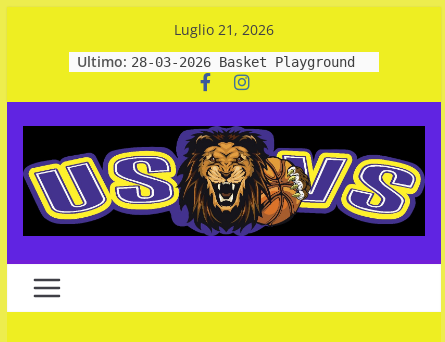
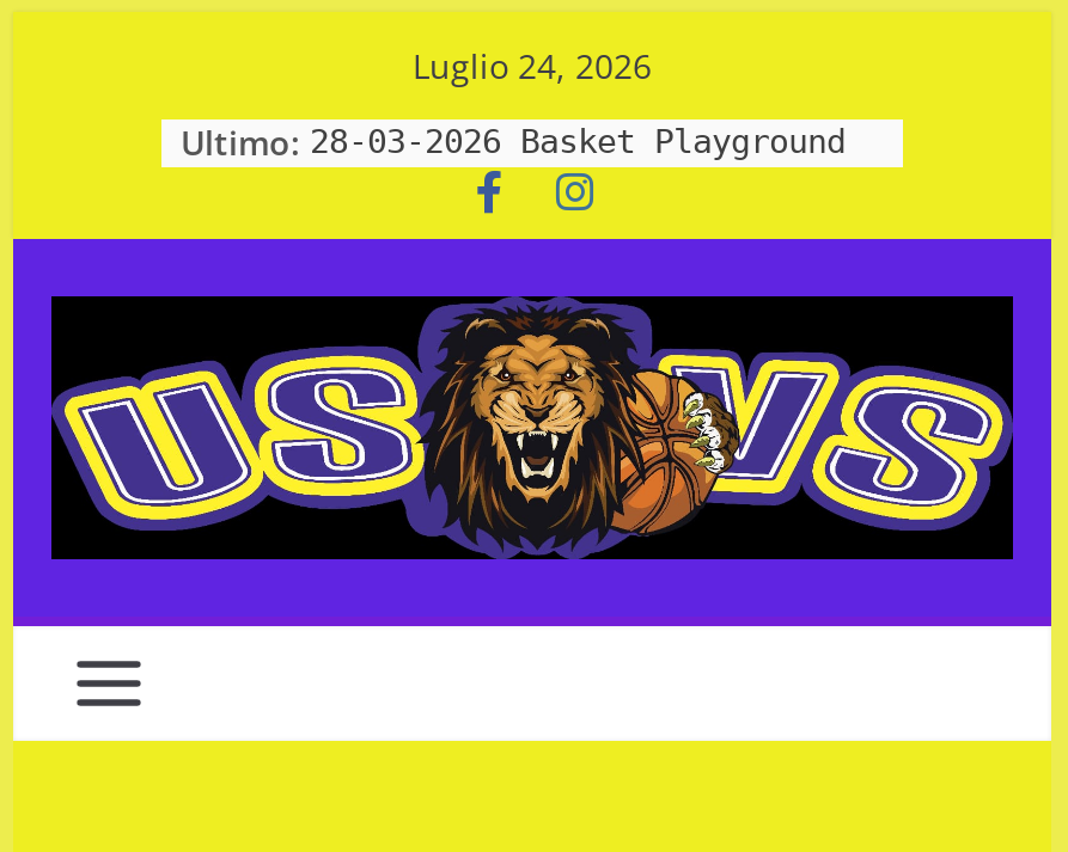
[174,20,274,39] Luglio 21, 2026 -> [413,43,652,88] Luglio 24, 2026

